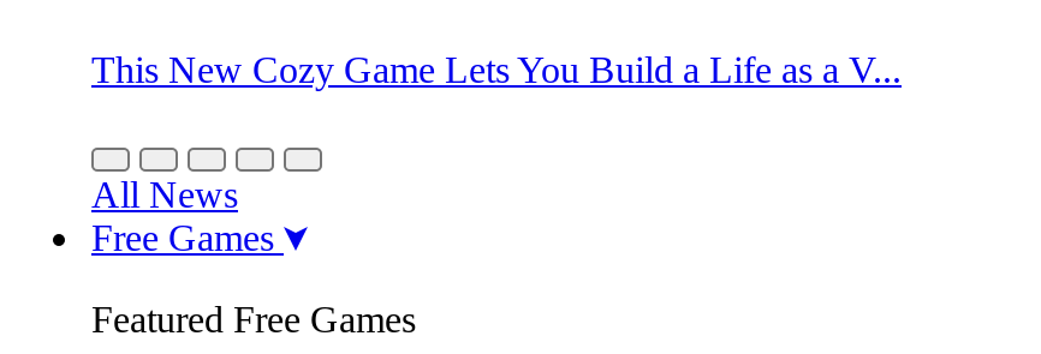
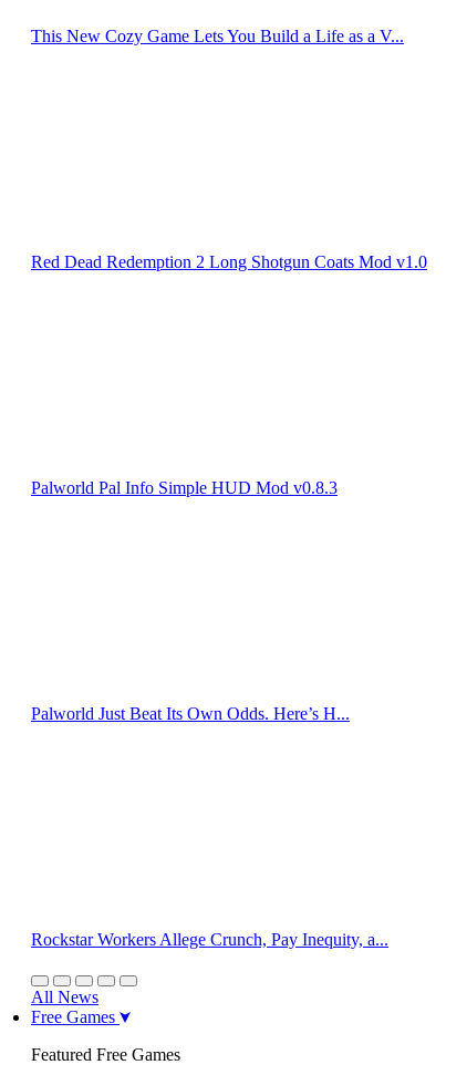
none -> [31,252,427,271] Red Dead Redemption 2 Long Shotgun Coats Mod v1.0
none -> [31,478,338,497] Palworld Pal Info Simple HUD Mod v0.8.3
none -> [31,704,350,723] Palworld Just Beat Its Own Odds. Here’s H...
none -> [31,930,388,949] Rockstar Workers Allege Crunch, Pay Inequity, a...

